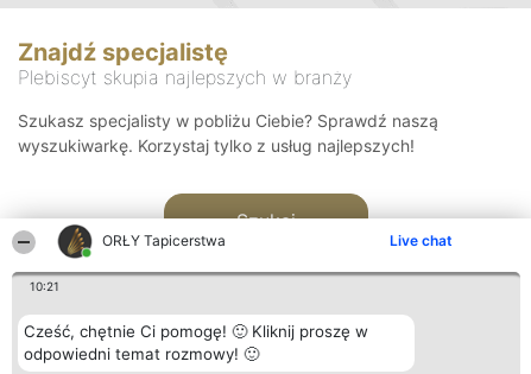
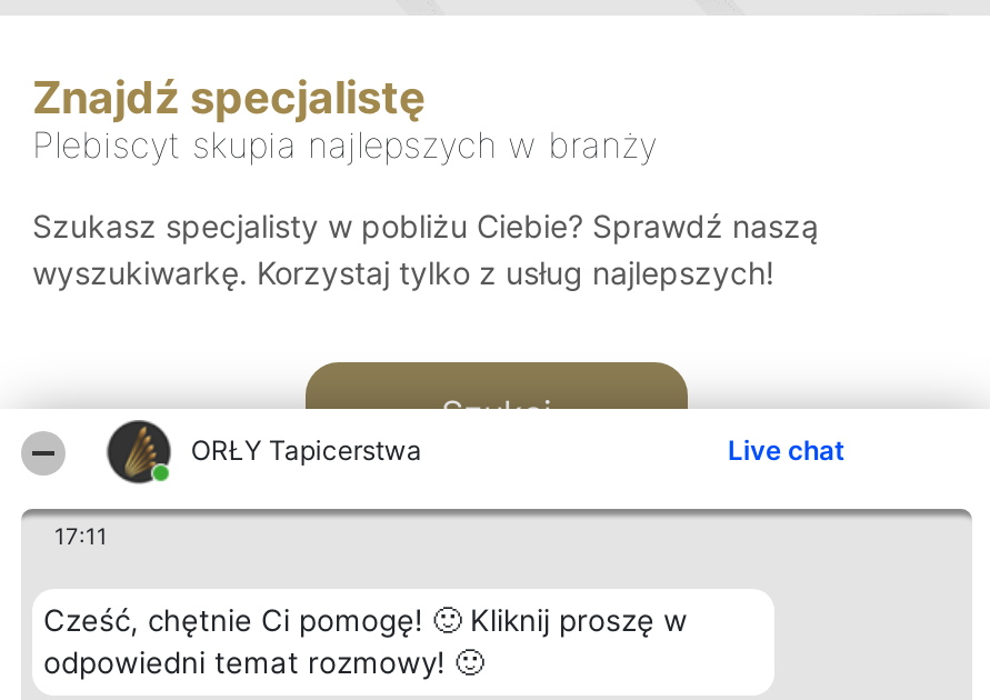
[30,279,59,293] 10:21 -> [54,522,108,549] 17:11

